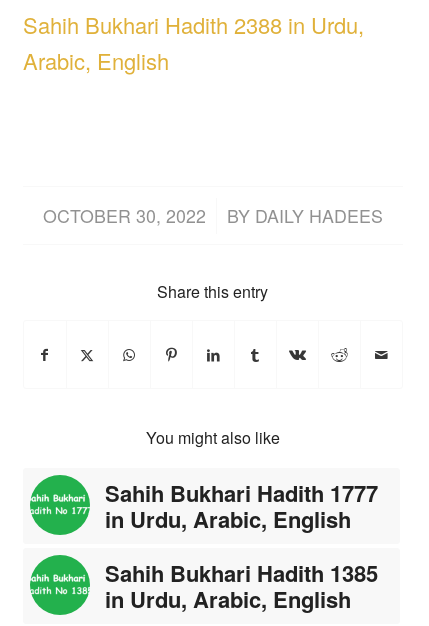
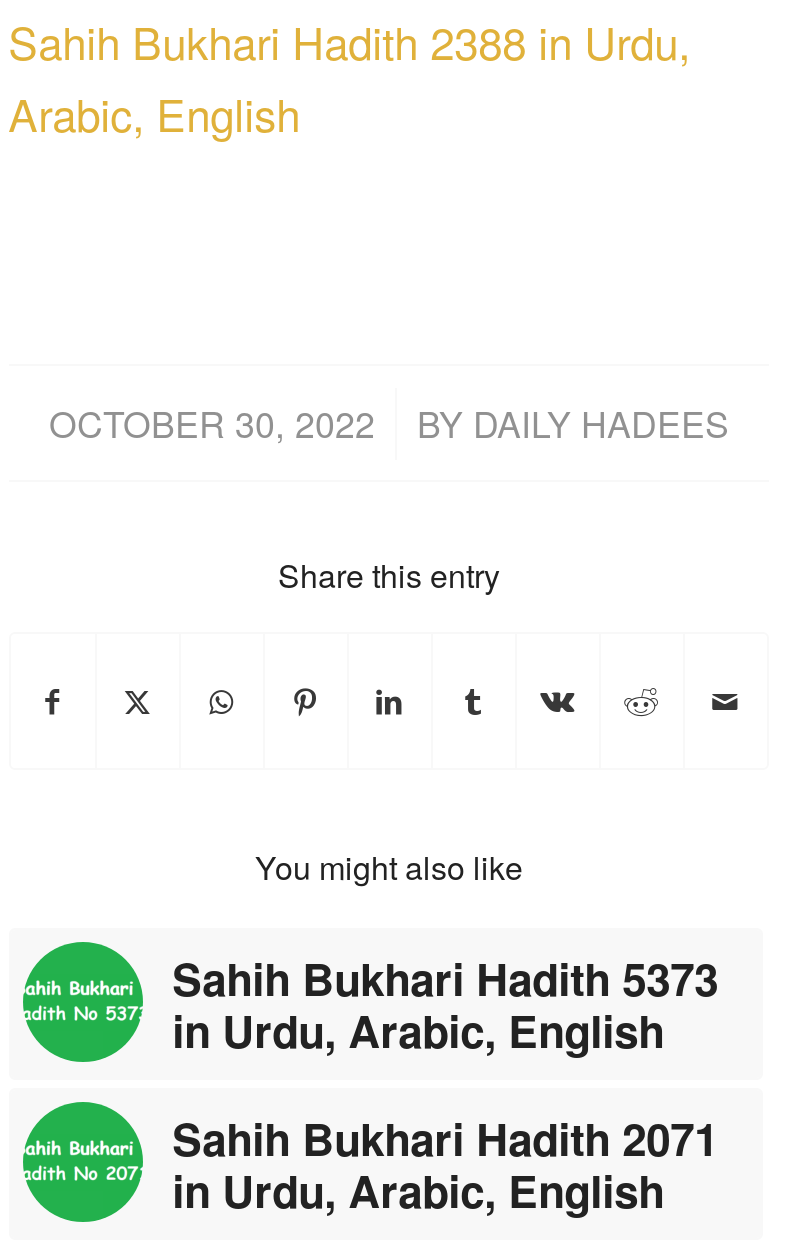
[105,477,378,509] Sahih Bukhari Hadith 1777 -> [172,946,718,1010] Sahih Bukhari Hadith 5373
[105,557,378,589] Sahih Bukhari Hadith 1385 -> [172,1106,718,1170] Sahih Bukhari Hadith 2071

